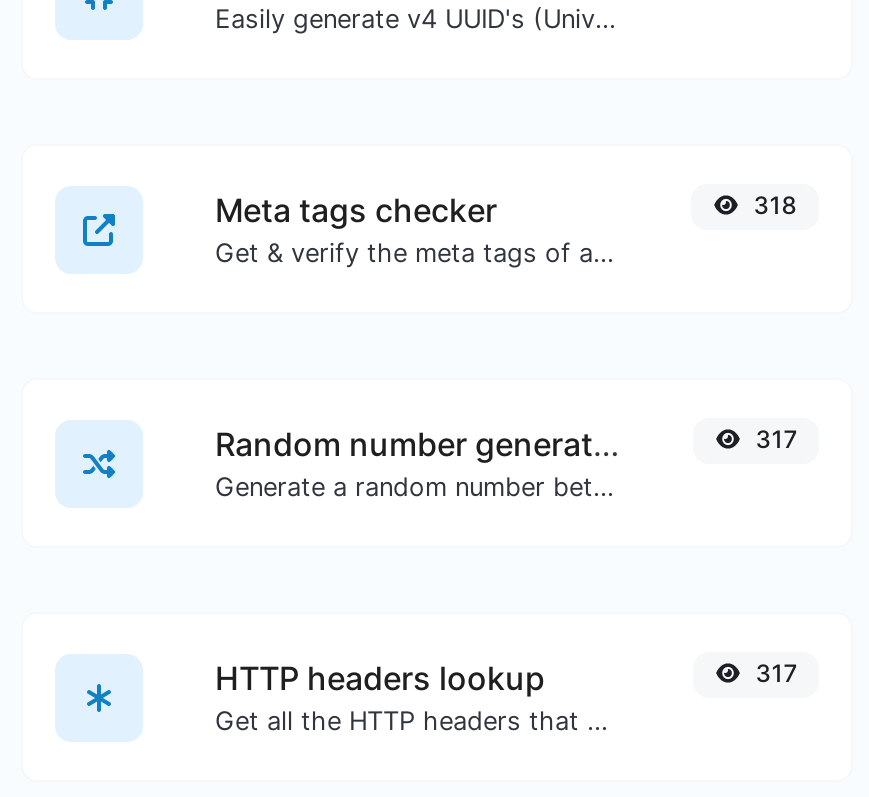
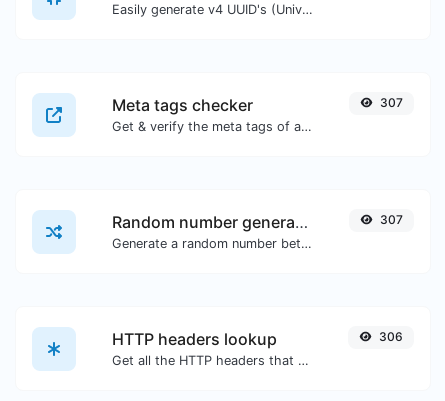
[747,190,797,220] 318 -> [377,95,403,110] 307
[749,424,797,454] 317 -> [377,212,403,227] 307
[749,658,797,688] 317 -> [376,329,403,344] 306

